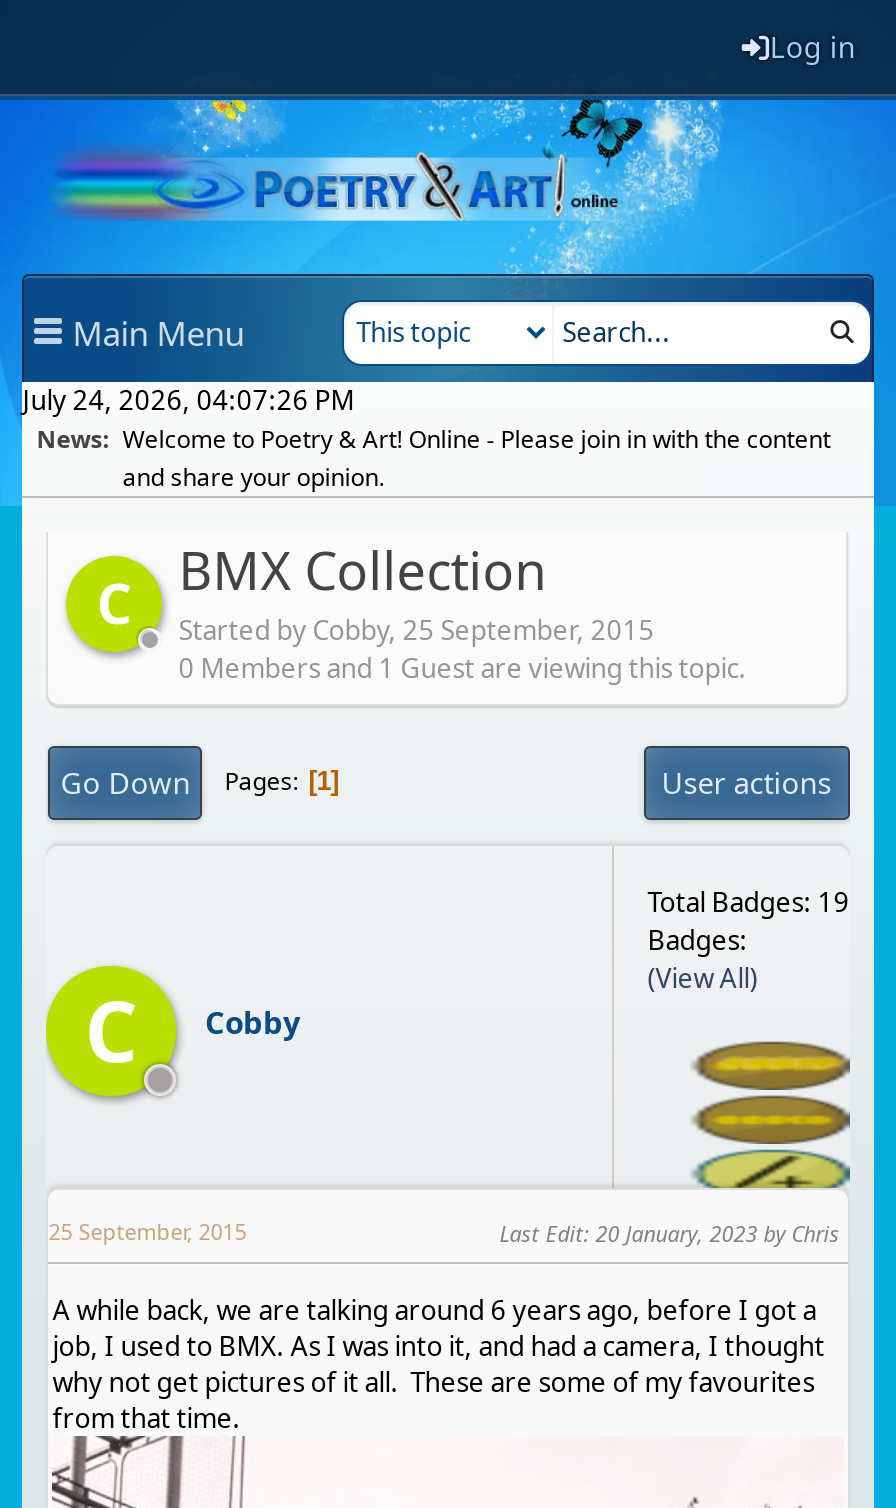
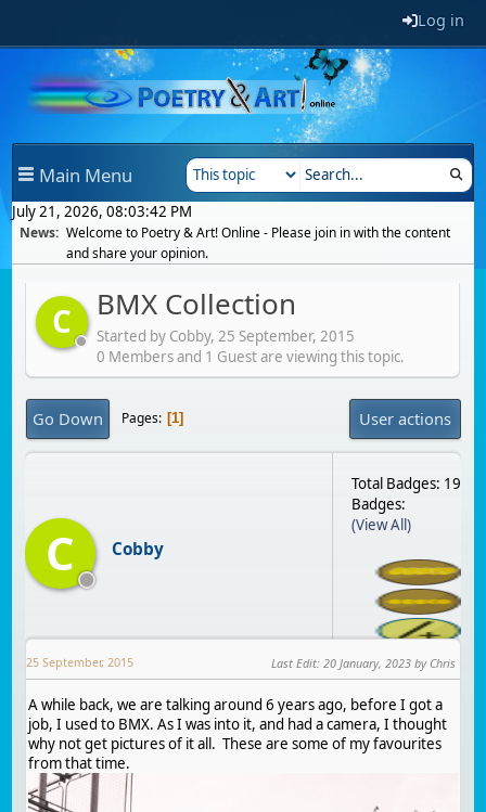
[22,382,354,418] July 24, 2026, 04:07:26 PM -> [12,202,192,221] July 21, 2026, 08:03:42 PM

